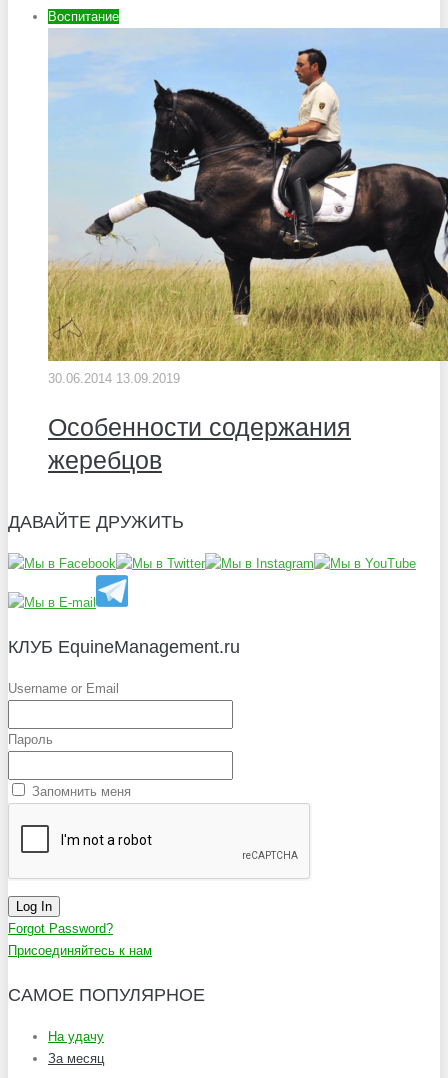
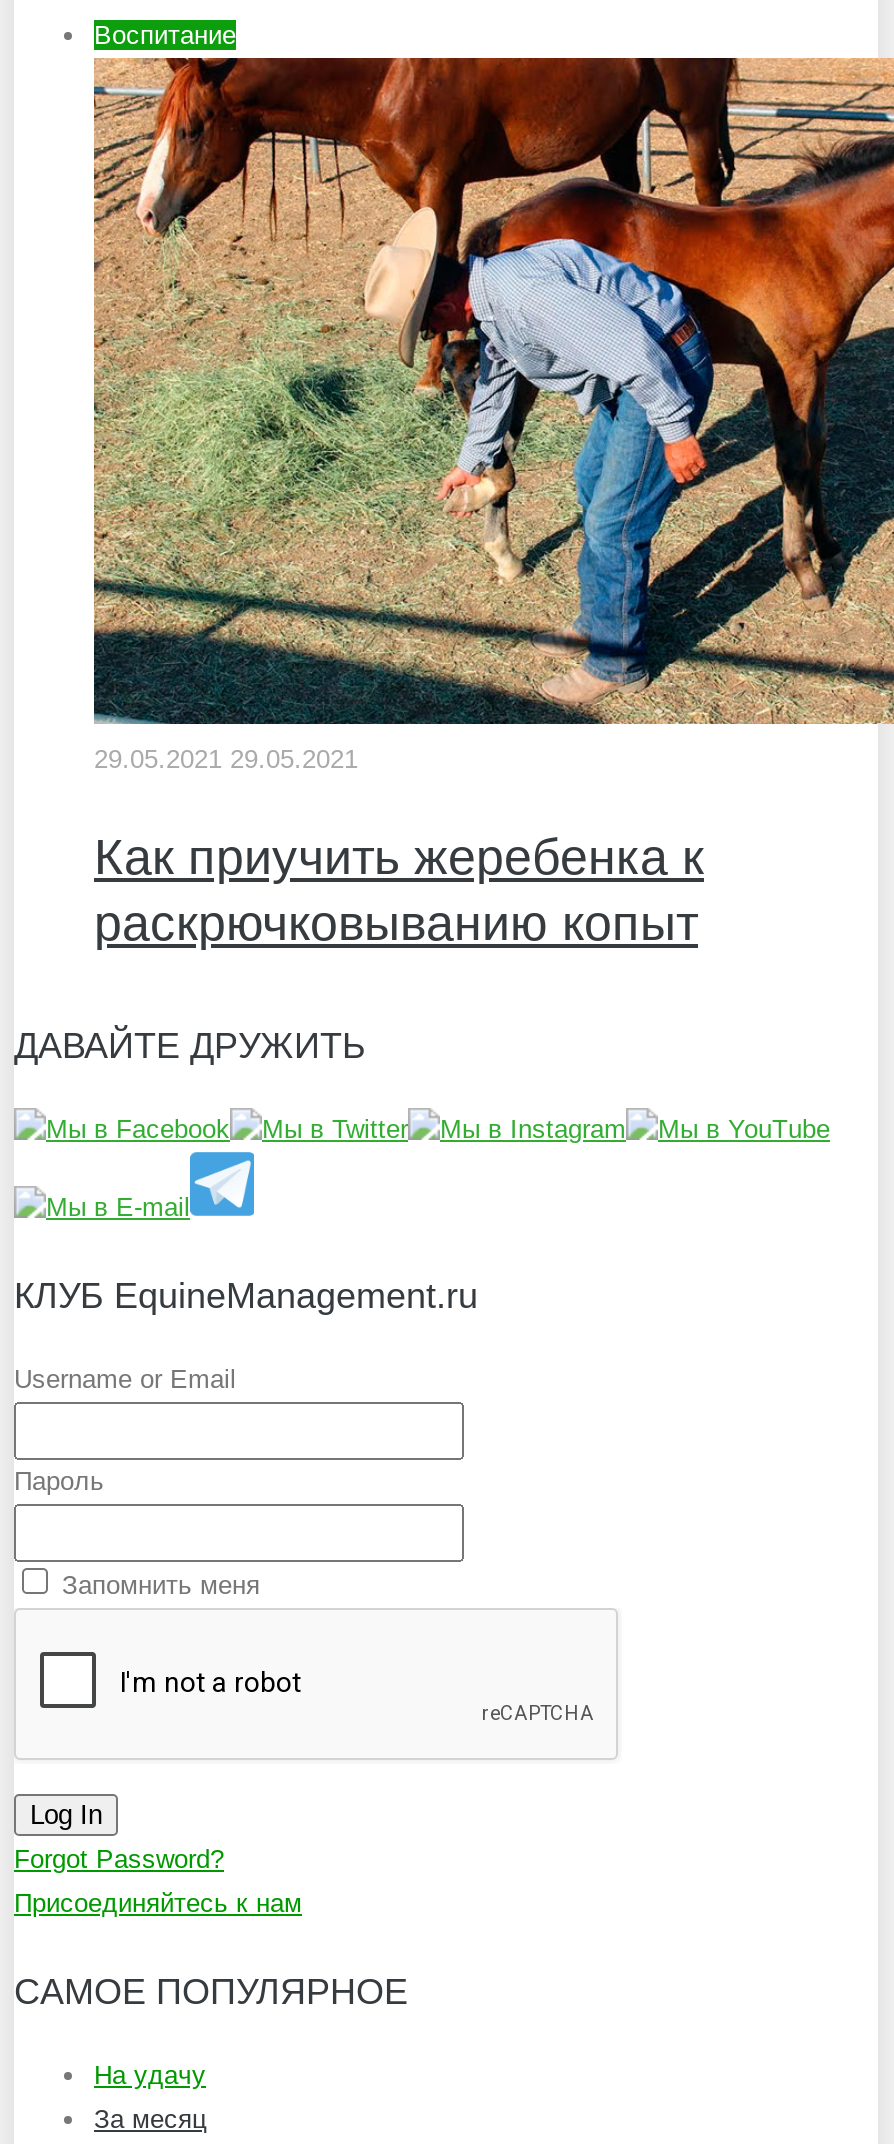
[47,28,445,386] [image] | 30.06.2014 13.09.2019 -> [92,56,888,774] [image] | 29.05.2021 29.05.2021
[48,413,351,474] Особенности содержания | жеребцов -> [94,828,704,950] Как приучить жеребенка к | раскрючковыванию копыт

